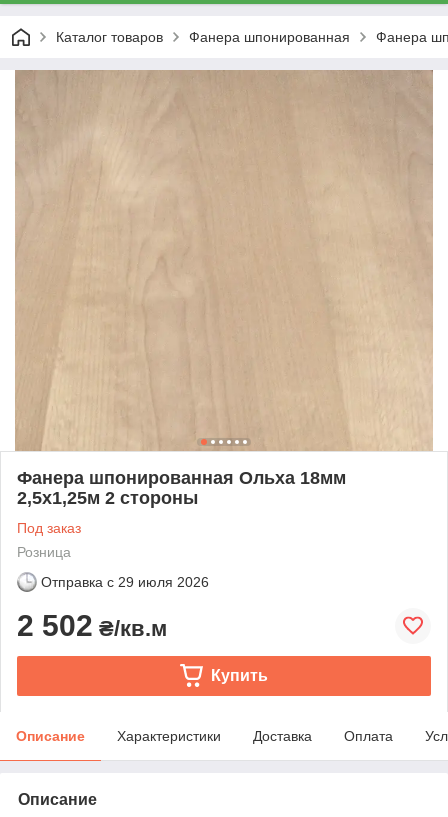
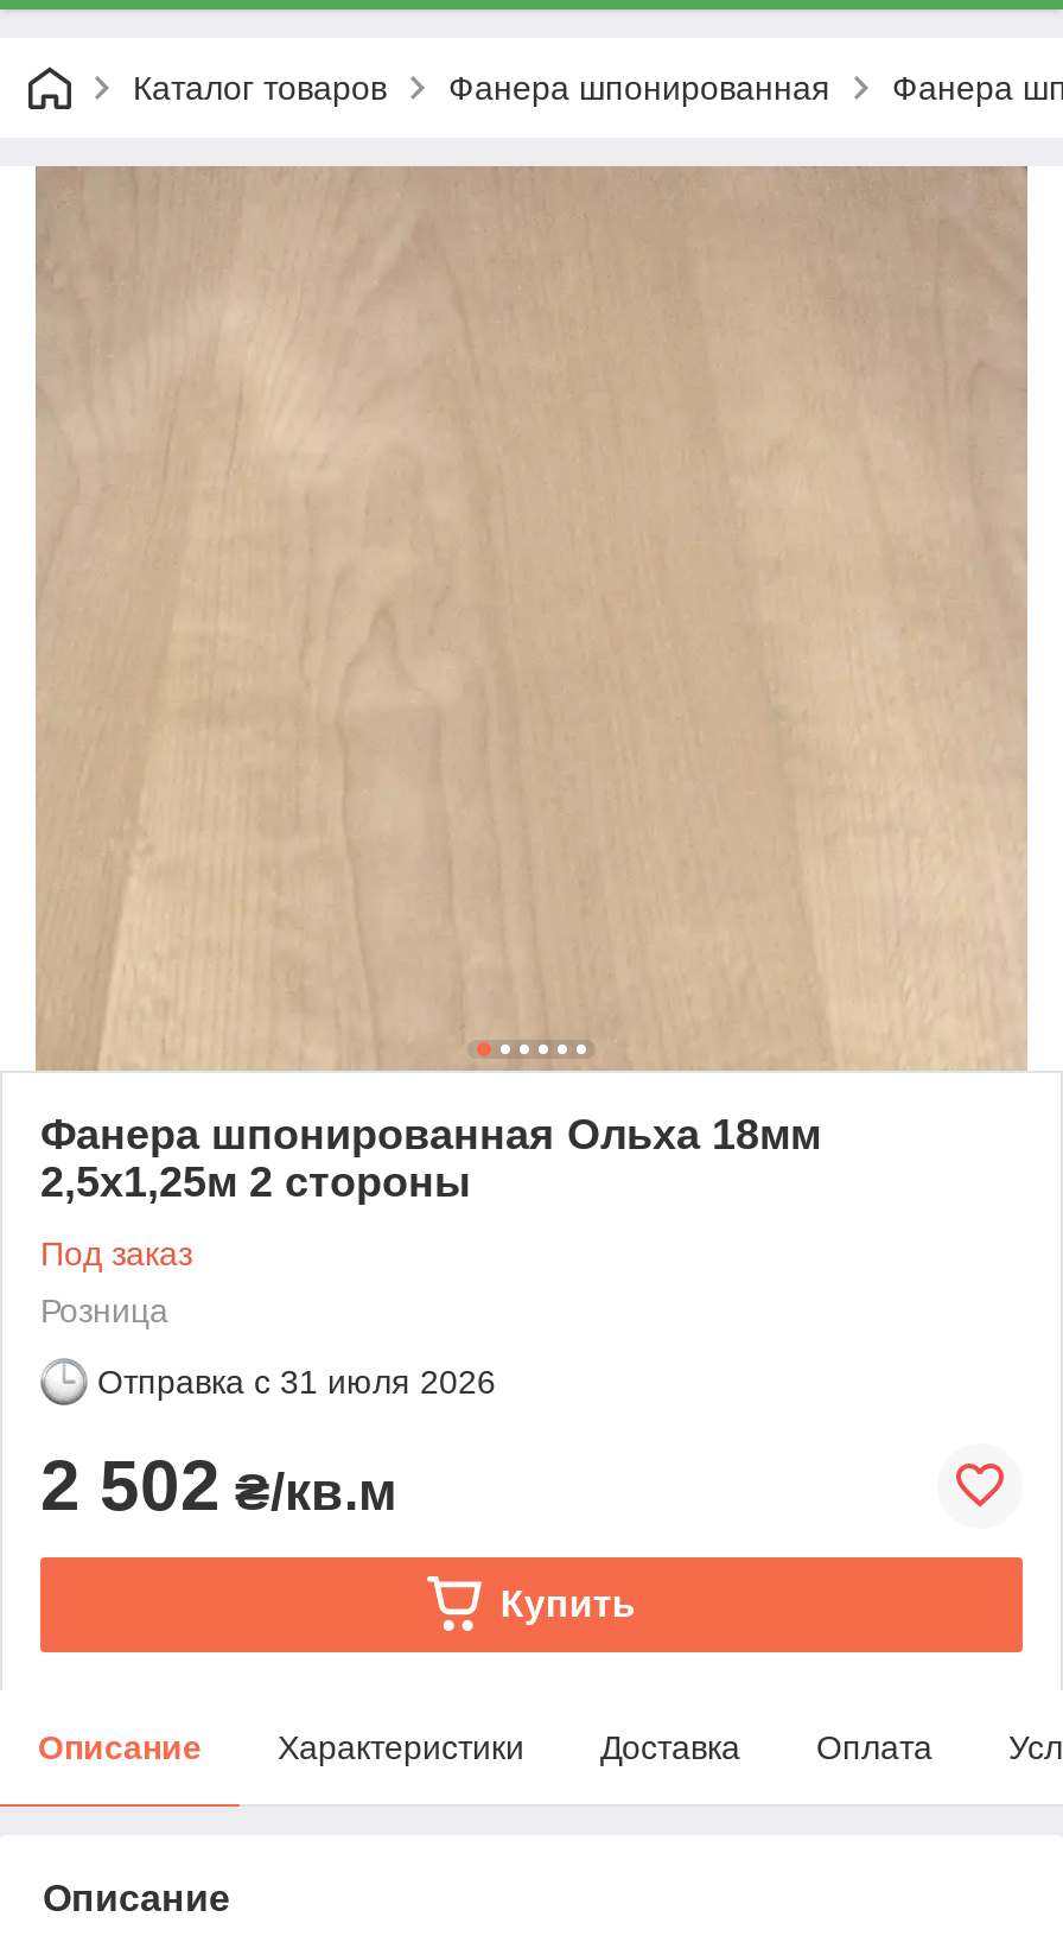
[41,574,209,590] Отправка с 29 июля 2026 -> [97,1362,496,1400] Отправка с 31 июля 2026

